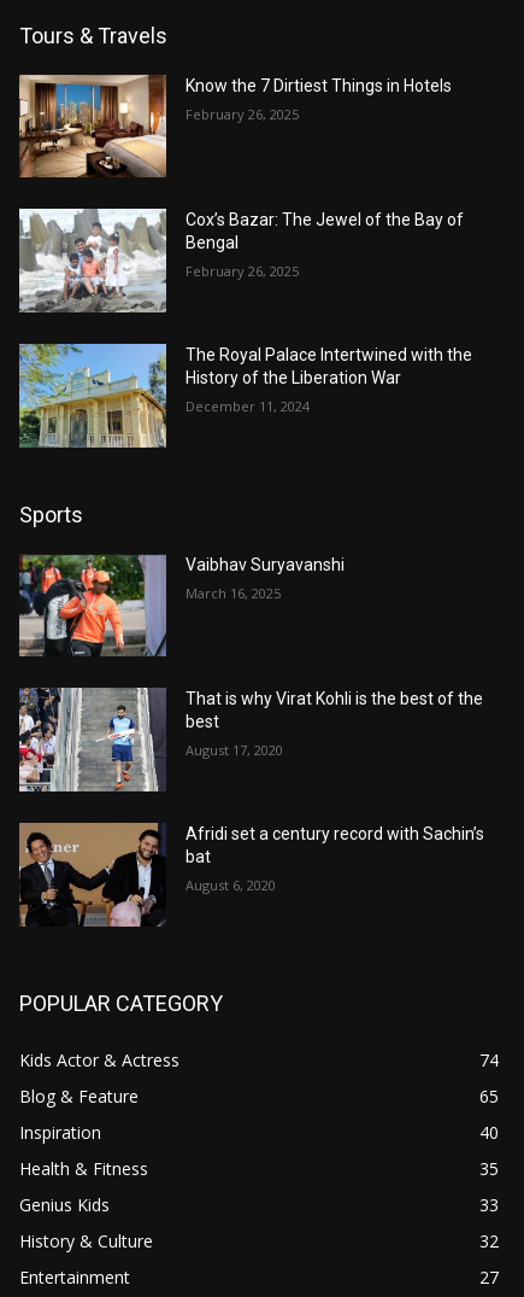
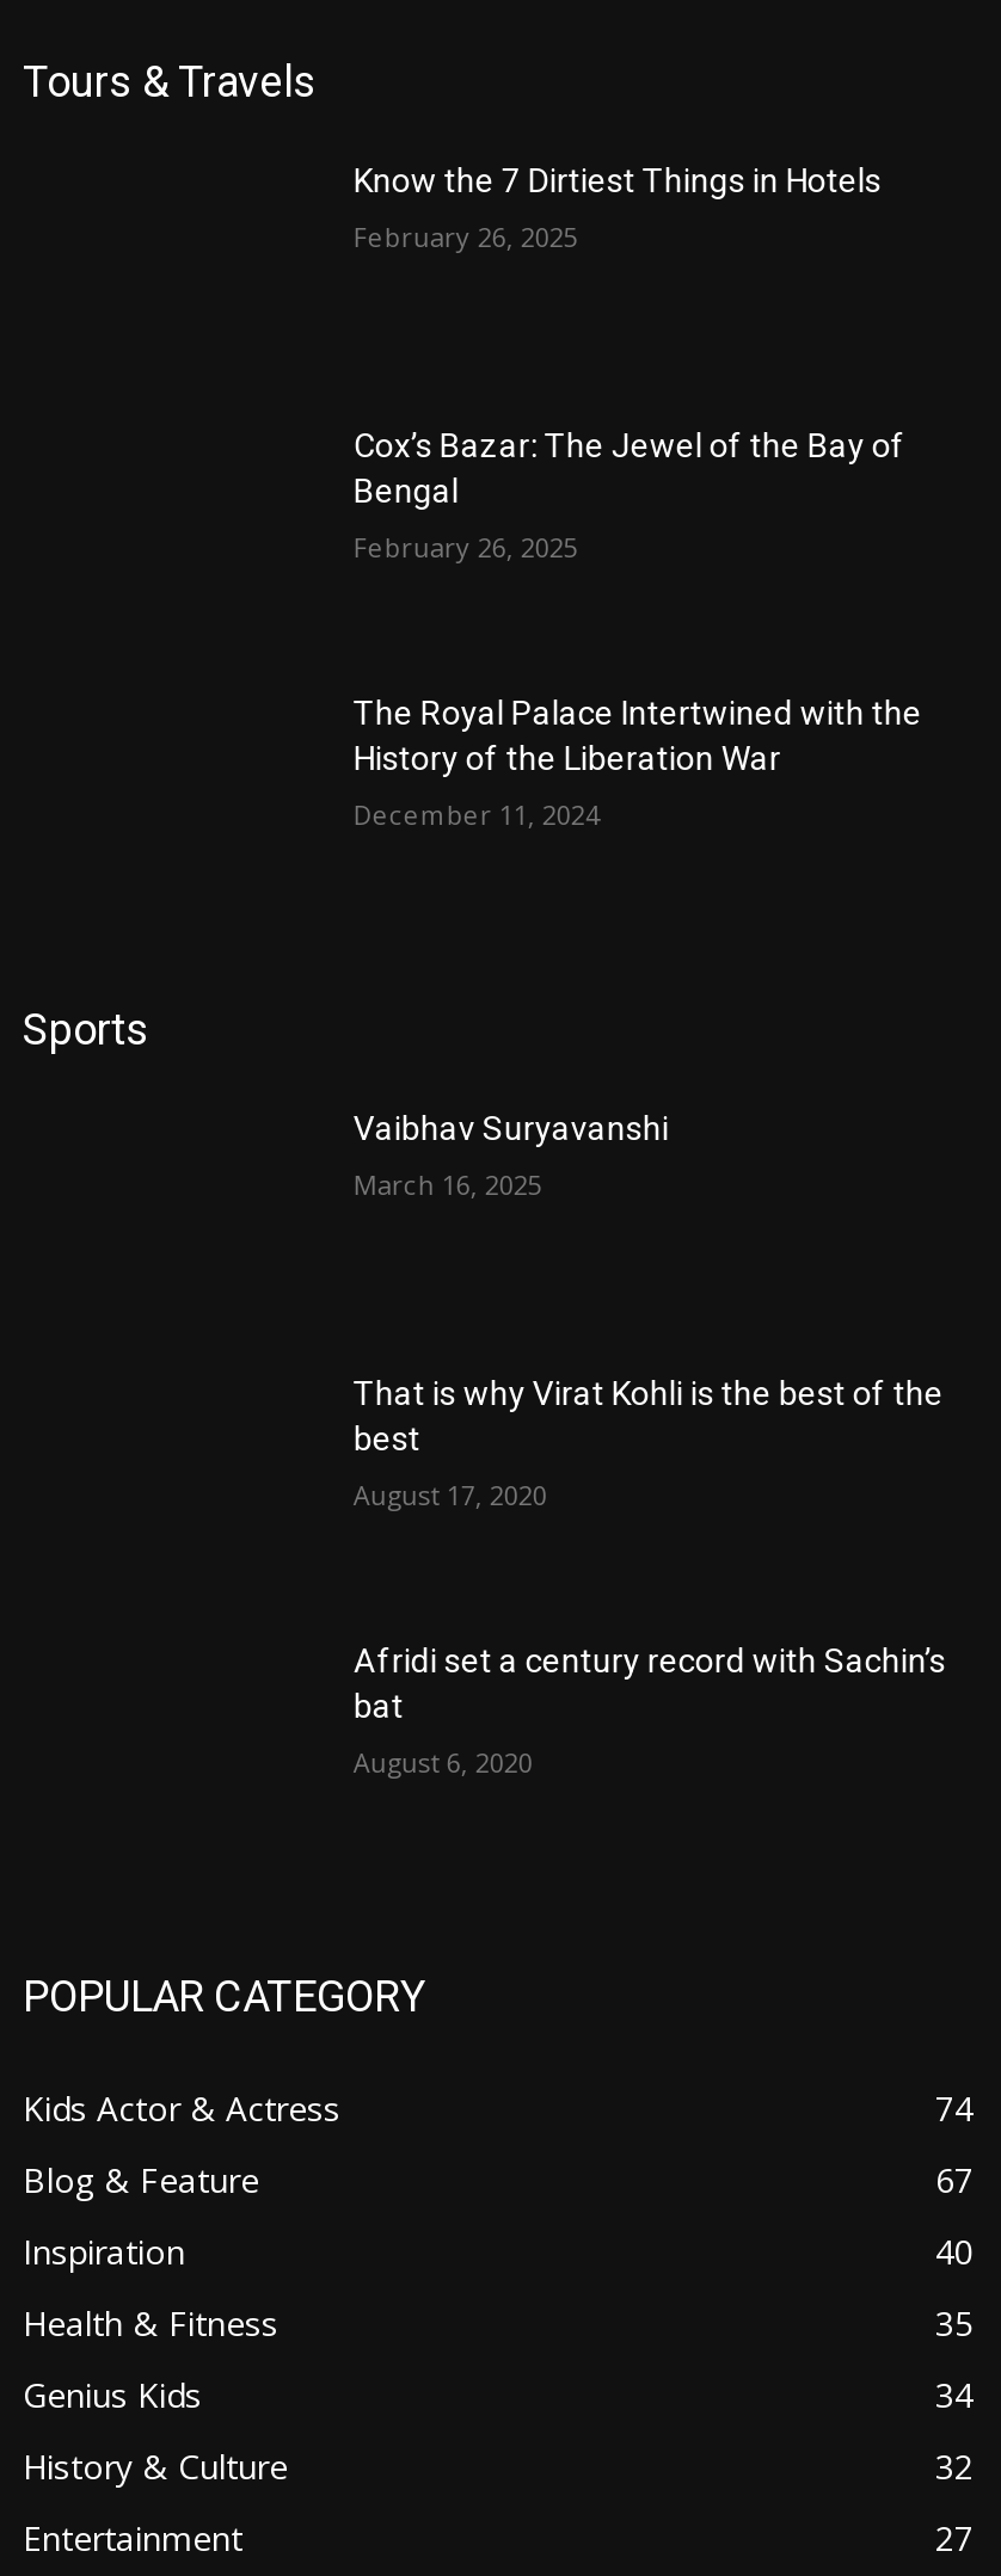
[18,74,167,179] [image] -> none
[18,208,167,314] [image] -> none
[18,343,167,449] [image] -> none
[18,554,167,658] [image] -> none
[18,687,166,793] [image] -> none
[18,822,166,928] [image] -> none
[479,1084,499,1107] 65 -> [935,2156,974,2202] 67
[479,1193,499,1216] 33 -> [935,2371,974,2417] 34

